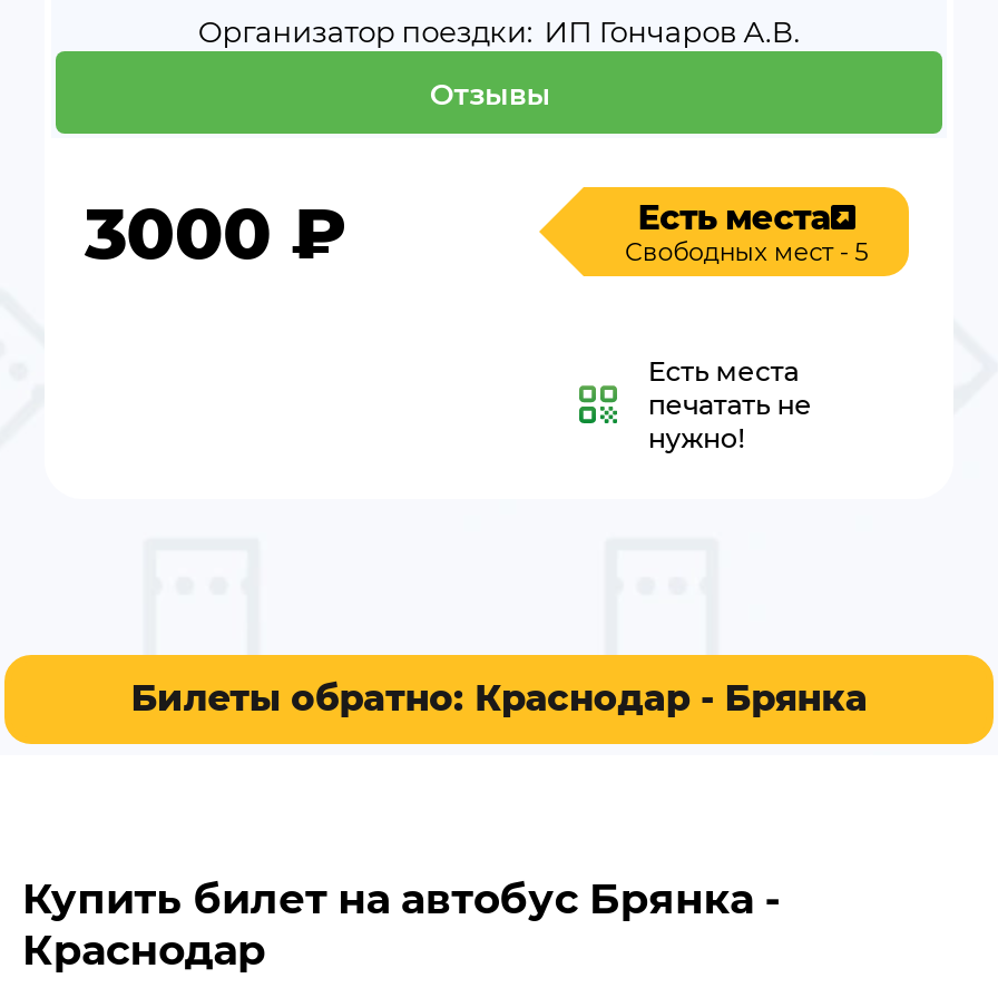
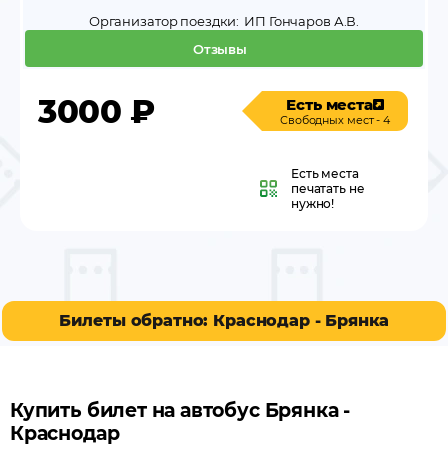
[625,235,868,266] Свободных мест - 5 -> [280,112,390,126] Свободных мест - 4

